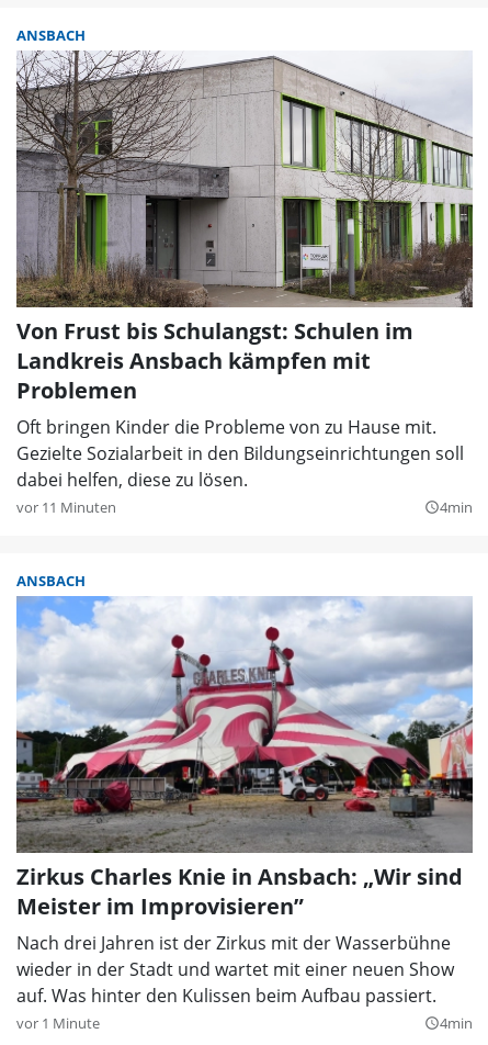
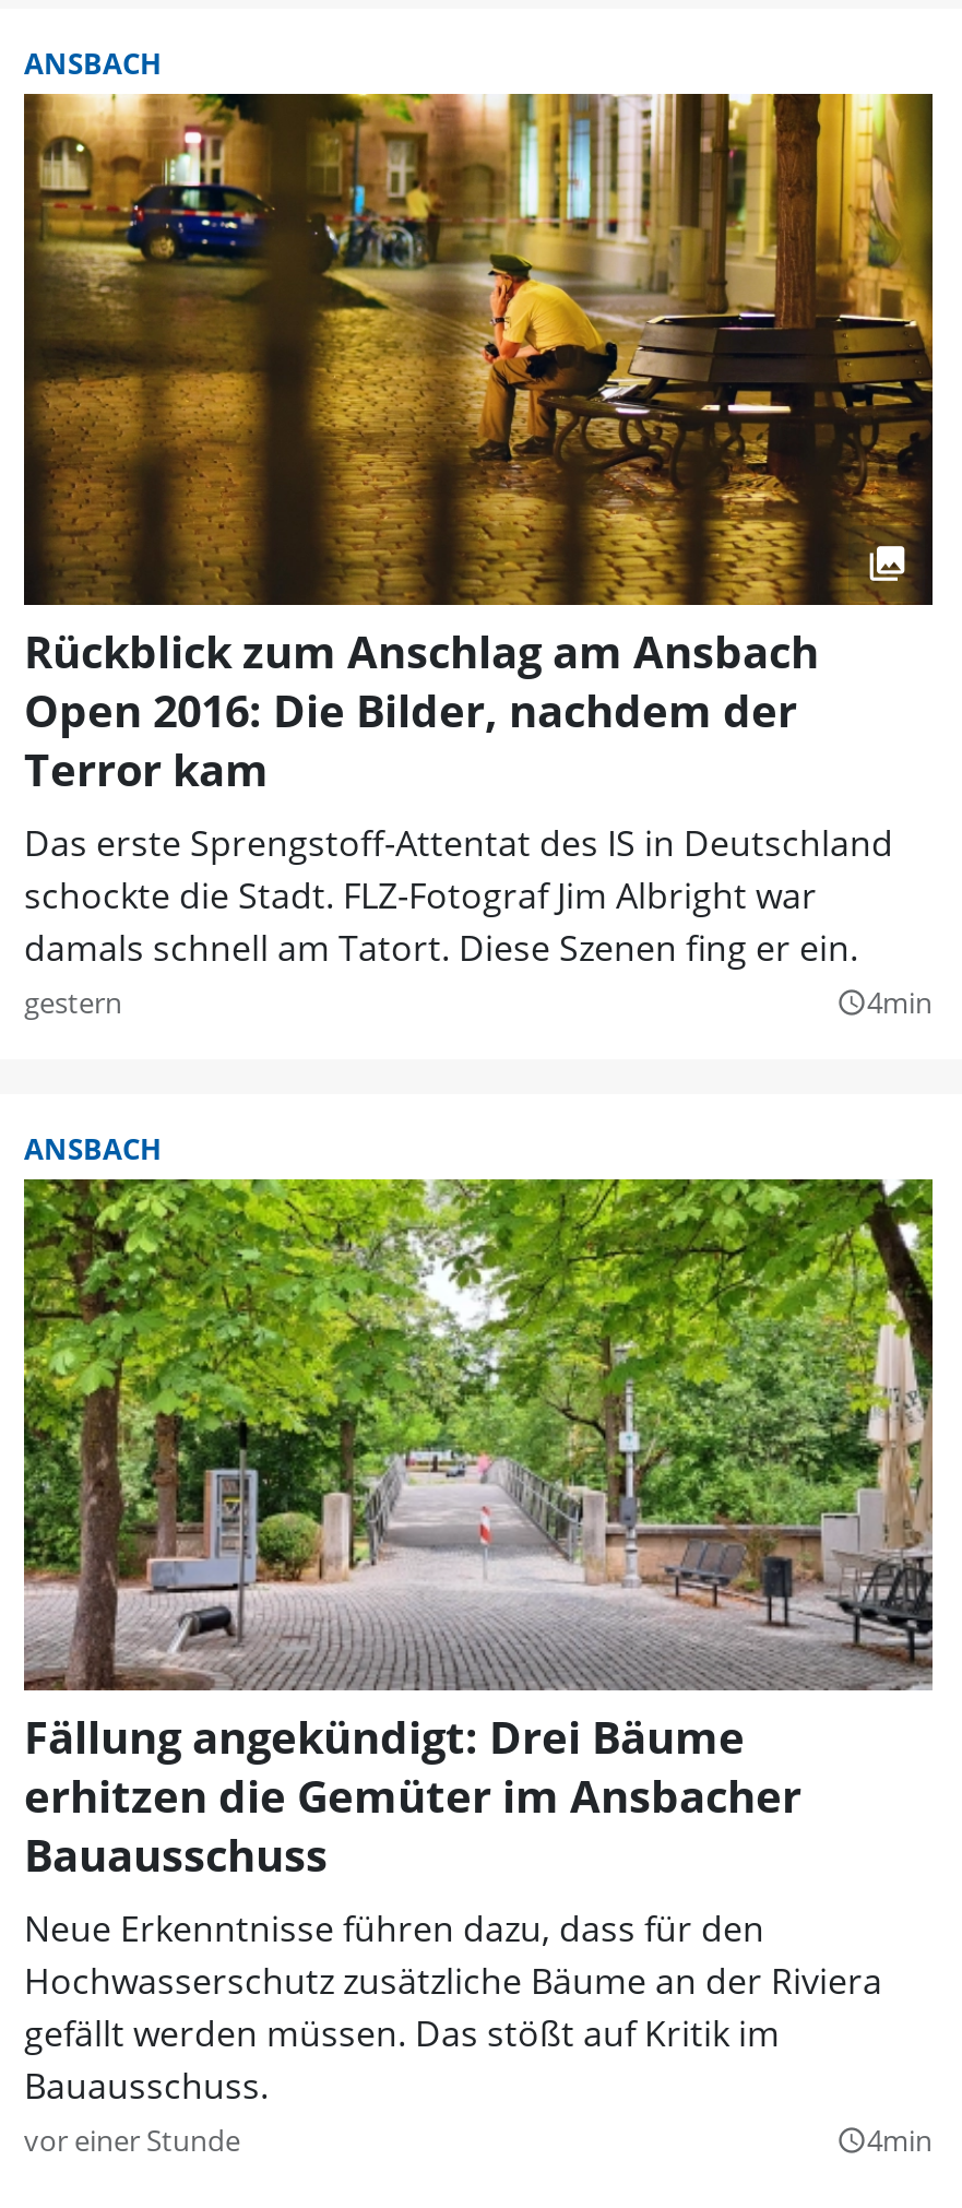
[15,49,474,517] [image] | Von Frust bis Schulangst: Schulen im | Landkreis Ansbach kämpfen mit | Problemen | Oft bringen Kinder die Probleme von zu Hause mit. | Gezielte Sozialarbeit in den Bildungseinrichtungen soll | dabei helfen, diese zu lösen. | vor 11 Minuten -> [22,92,935,1021] [image] | Rückblick zum Anschlag am Ansbach | Open 2016: Die Bilder, nachdem der | Terror kam | Das erste Sprengstoff-Attentat des IS in Deutschland | schockte die Stadt. FLZ-Fotograf Jim Albright war | damals schnell am Tatort. Diese Szenen fing er ein. | gestern
[15,595,473,1032] [image] | Zirkus Charles Knie in Ansbach: „Wir sind | Meister im Improvisieren” | Nach drei Jahren ist der Zirkus mit der Wasserbühne | wieder in der Stadt und wartet mit einer neuen Show | auf. Was hinter den Kulissen beim Aufbau passiert. | vor 1 Minute -> [22,1177,935,2159] [image] | Fällung angekündigt: Drei Bäume | erhitzen die Gemüter im Ansbacher | Bauausschuss | Neue Erkenntnisse führen dazu, dass für den | Hochwasserschutz zusätzliche Bäume an der Riviera | gefällt werden müssen. Das stößt auf Kritik im | Bauausschuss. | vor einer Stunde

